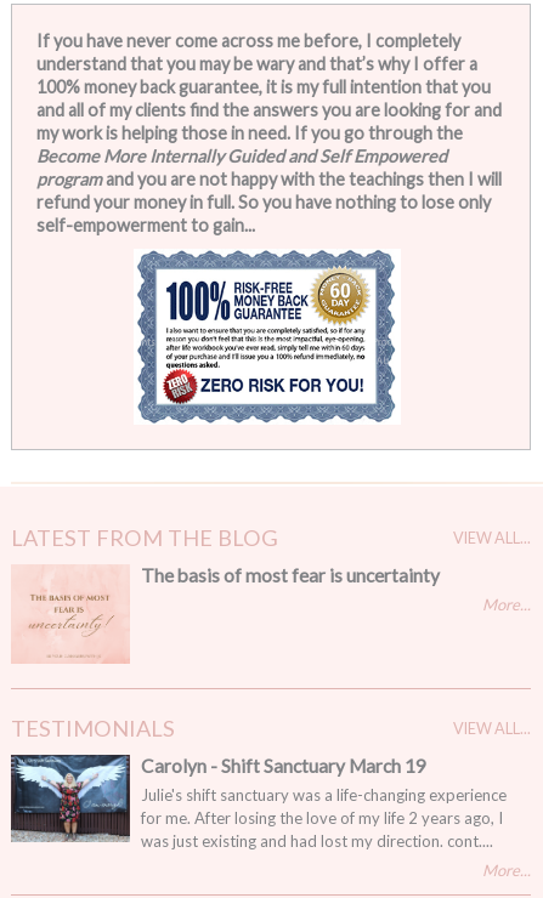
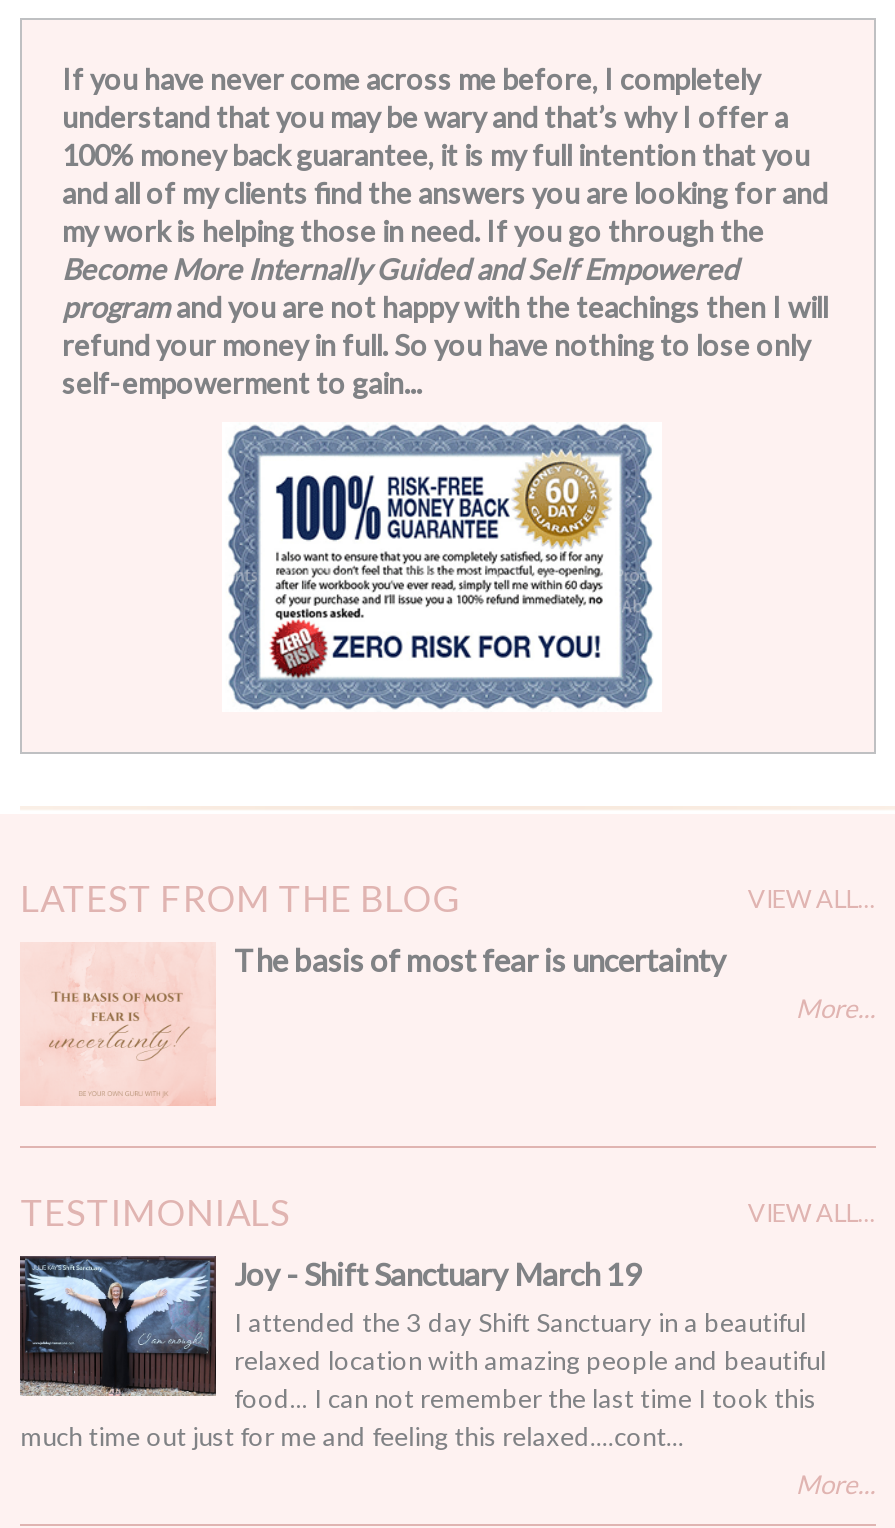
[44,755,507,851] [image] | Carolyn - Shift Sanctuary March 19 | Julie's shift sanctuary was a life-changing experience | for me. After losing the love of my life 2 years ago, I | was just existing and had lost my direction. cont.... -> [20,1256,826,1453] [image] | Joy - Shift Sanctuary March 19 | I attended the 3 day Shift Sanctuary in a beautiful | relaxed location with amazing people and beautiful | food... I can not remember the last time I took this | much time out just for me and feeling this relaxed....cont...

